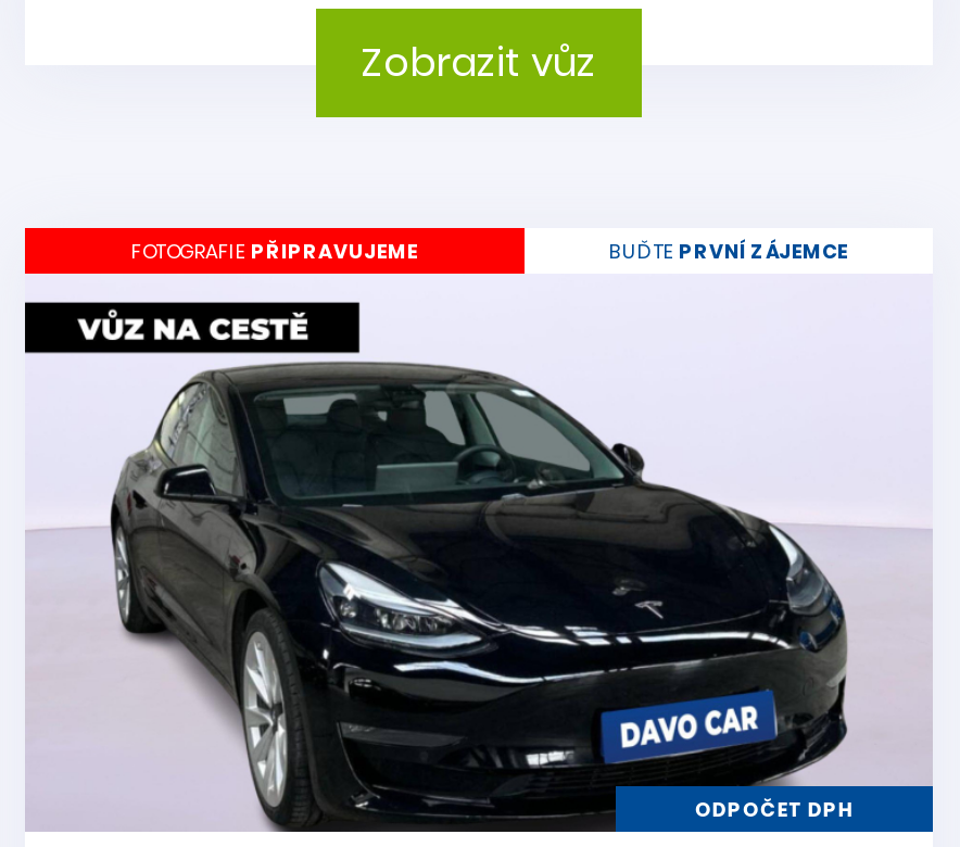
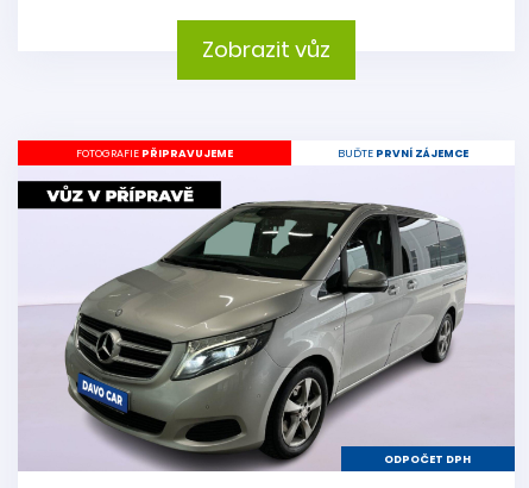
[29,301,929,835] [image] -> [20,180,511,473] [image]

